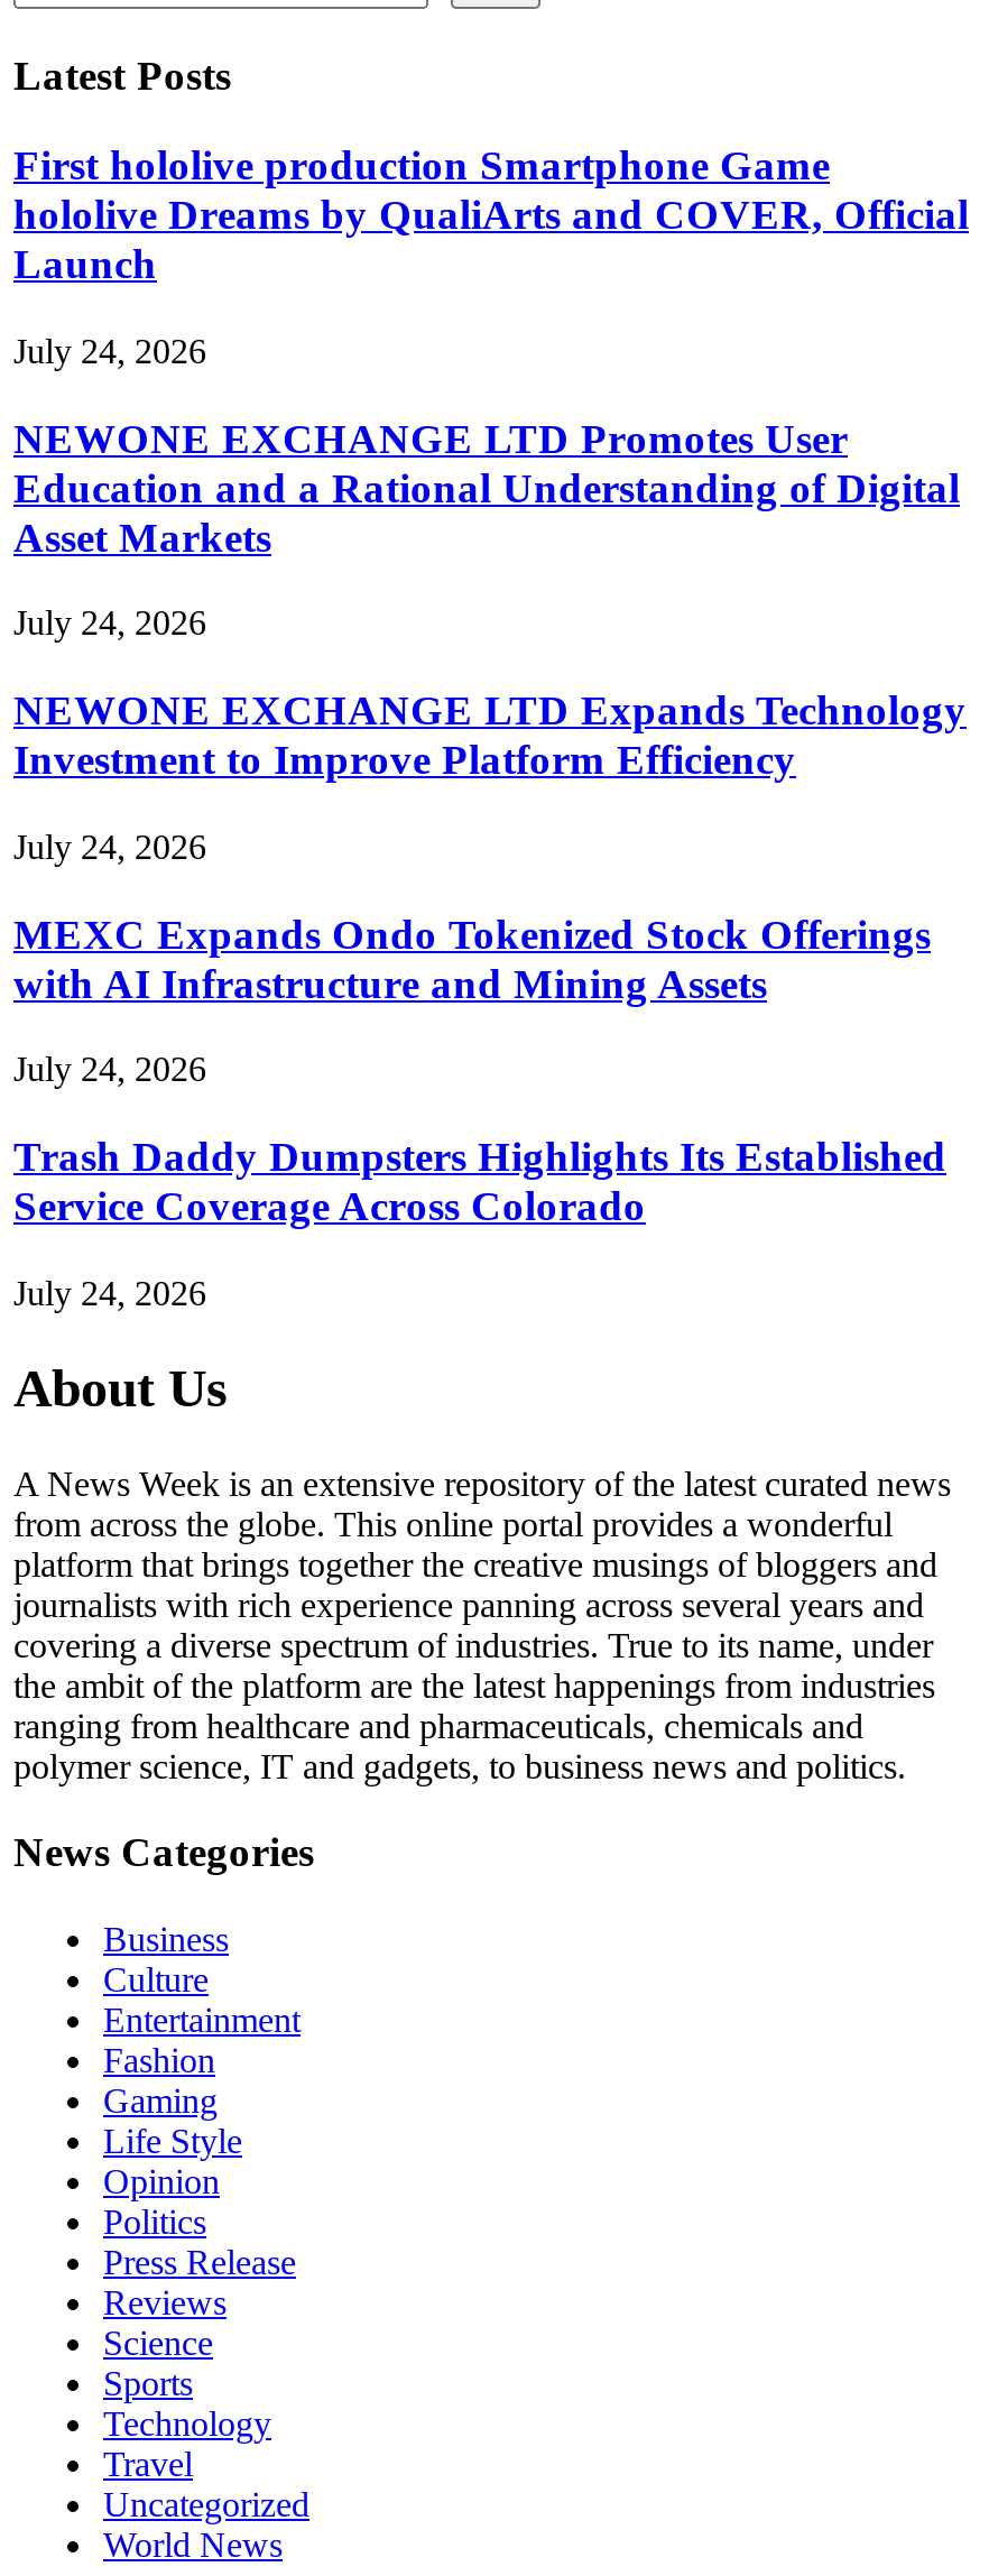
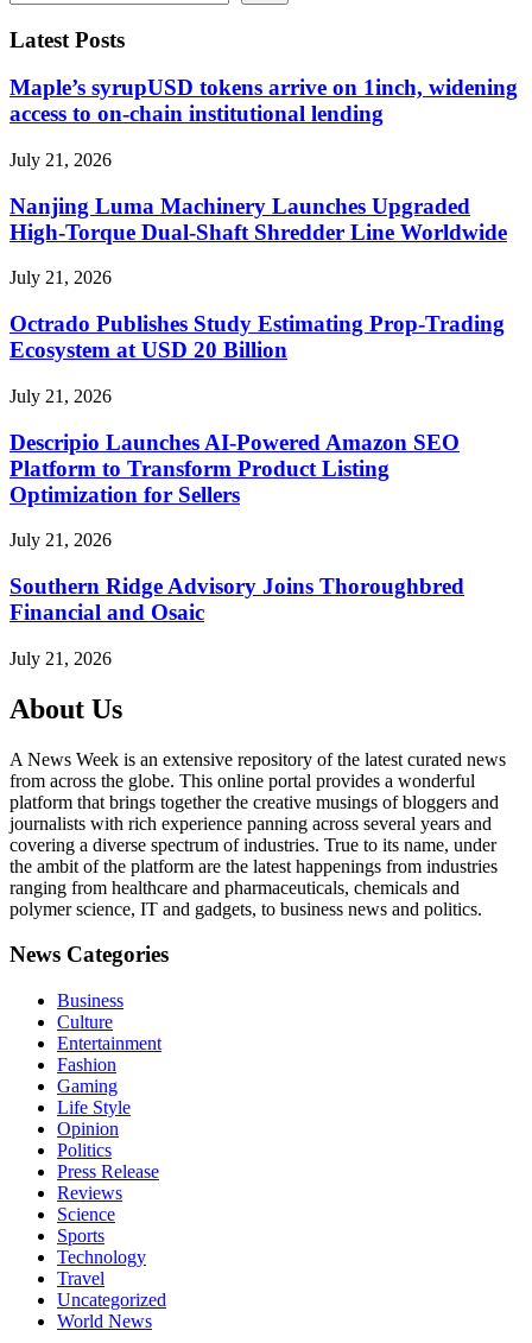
[13,142,969,288] First hololive production Smartphone Game | hololive Dreams by QualiArts and COVER, Official | Launch -> [9,75,518,126] Maple’s syrupUSD tokens arrive on 1inch, widening | access to on-chain institutional lending
[13,332,206,370] July 24, 2026 -> [9,150,112,170] July 21, 2026
[13,414,960,560] NEWONE EXCHANGE LTD Promotes User | Education and a Rational Understanding of Digital | Asset Markets -> [9,193,507,244] Nanjing Luma Machinery Launches Upgraded | High-Torque Dual-Shaft Shredder Line Worldwide
[13,604,206,643] July 24, 2026 -> [9,268,112,288] July 21, 2026
[13,687,967,783] NEWONE EXCHANGE LTD Expands Technology | Investment to Improve Platform Efficiency -> [9,311,505,362] Octrado Publishes Study Estimating Prop-Trading | Ecosystem at USD 20 Billion
[13,827,206,866] July 24, 2026 -> [9,386,112,406] July 21, 2026
[13,910,931,1006] MEXC Expands Ondo Tokenized Stock Offerings | with AI Infrastructure and Mining Assets -> [9,429,460,507] Descripio Launches AI-Powered Amazon SEO | Platform to Transform Product Listing | Optimization for Sellers
[13,1050,206,1088] July 24, 2026 -> [9,530,112,550] July 21, 2026
[13,1133,946,1229] Trash Daddy Dumpsters Highlights Its Established | Service Coverage Across Colorado -> [9,574,464,625] Southern Ridge Advisory Joins Thoroughbred | Financial and Osaic
[13,1274,206,1312] July 24, 2026 -> [9,648,112,668] July 21, 2026

